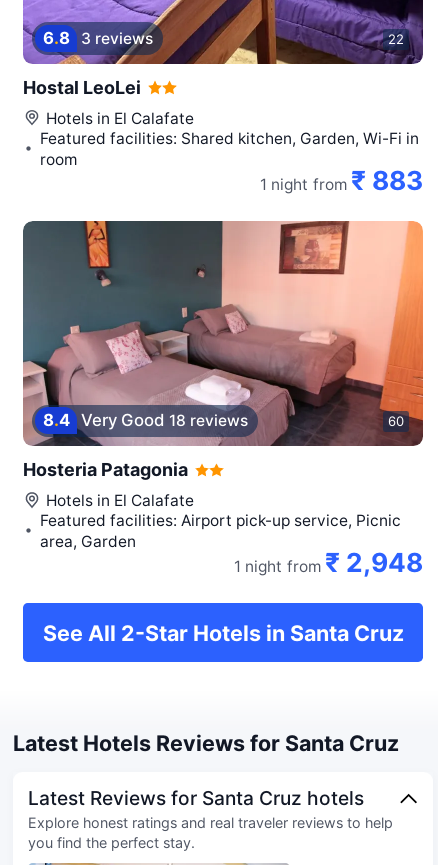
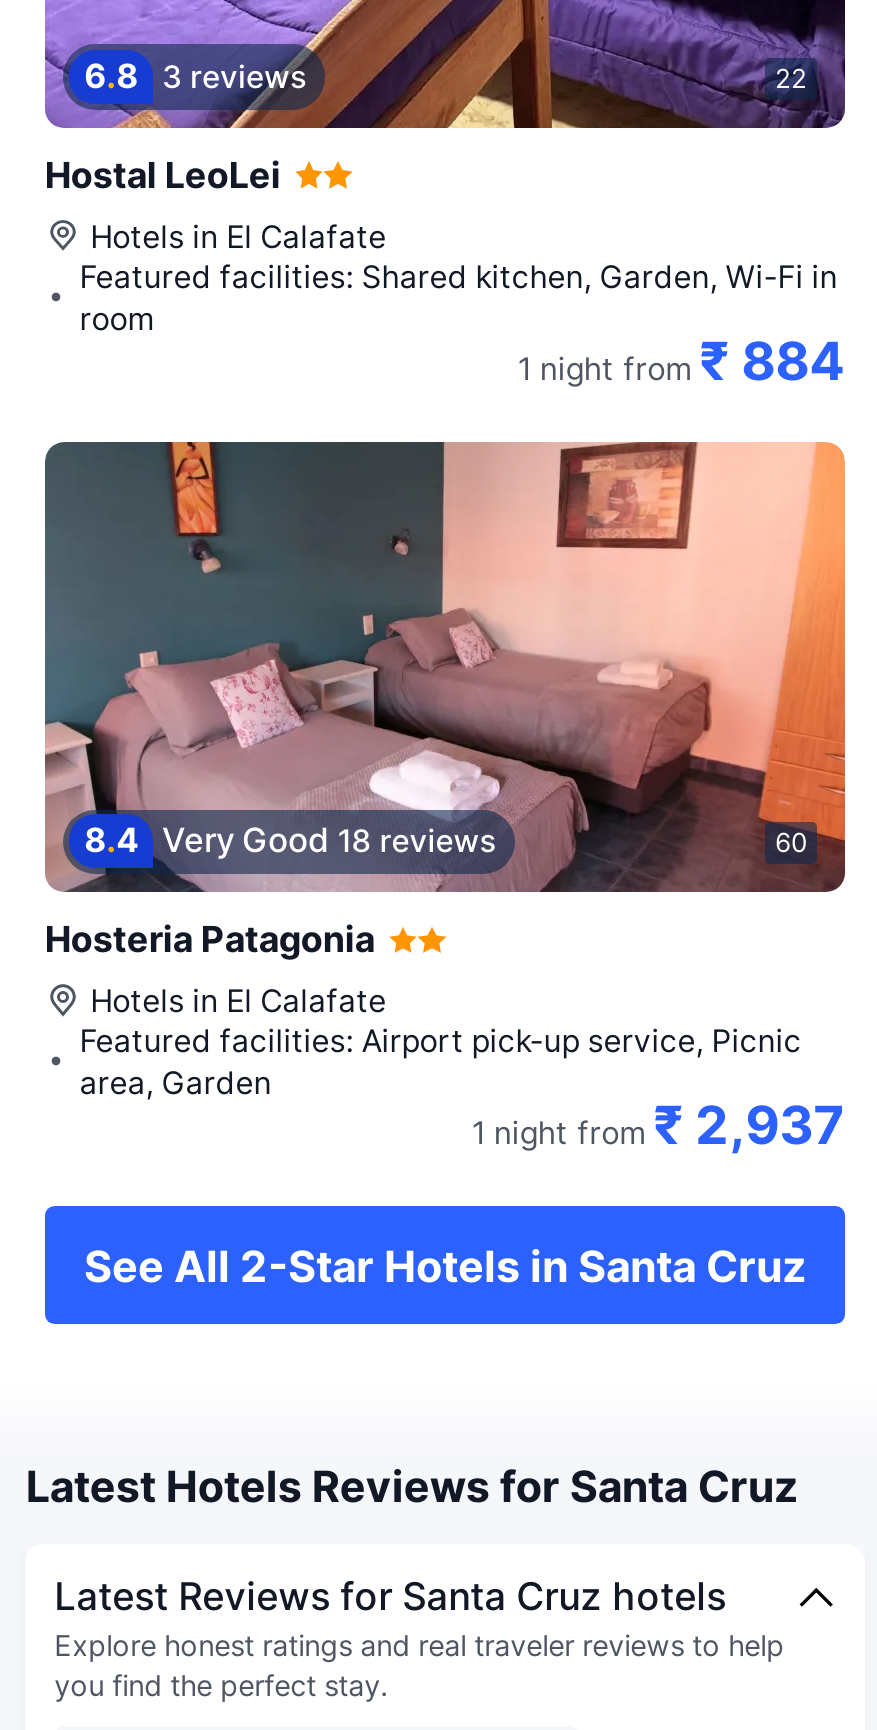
[260,165,423,196] 1 night from ₹ 883 -> [518,330,845,392] 1 night from ₹ 884
[234,547,423,578] 1 night from ₹ 2,948 -> [472,1095,845,1157] 1 night from ₹ 2,937

